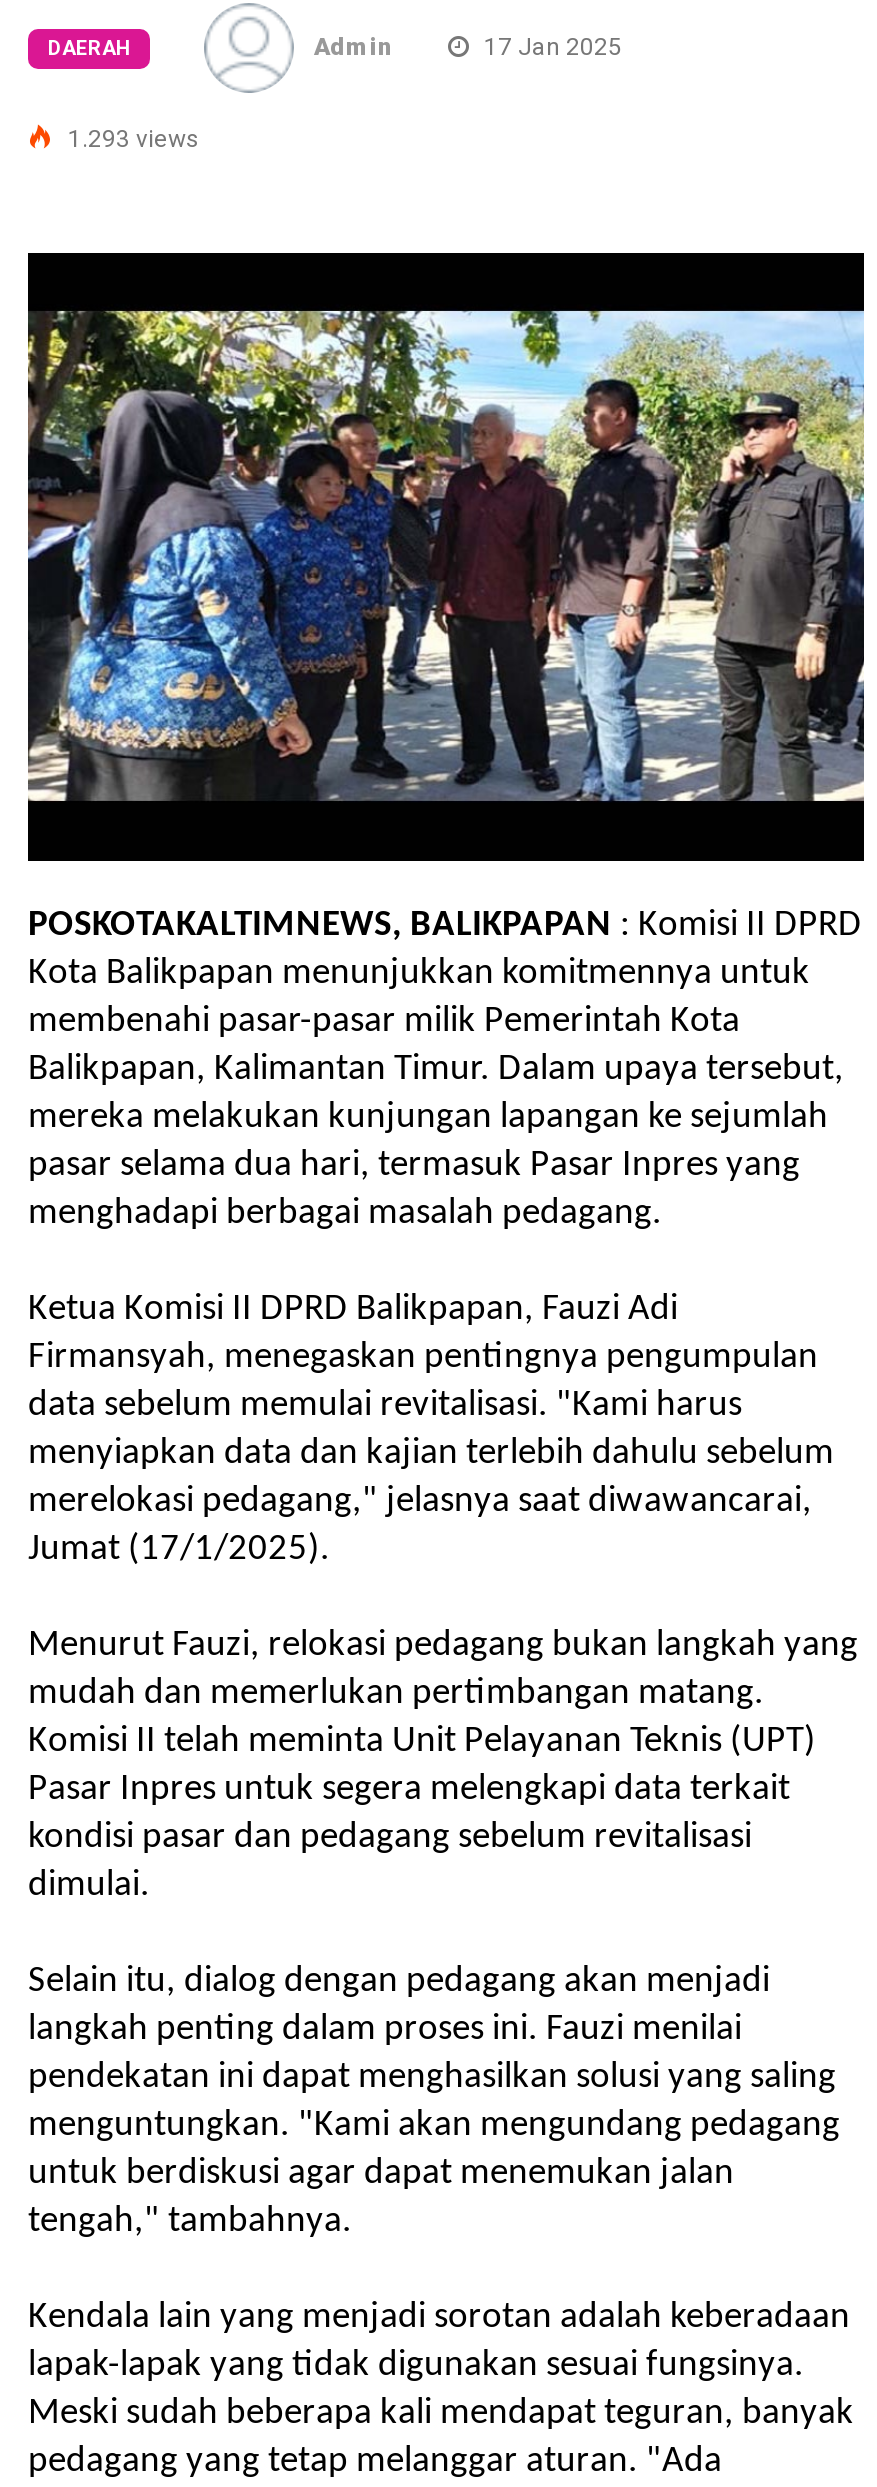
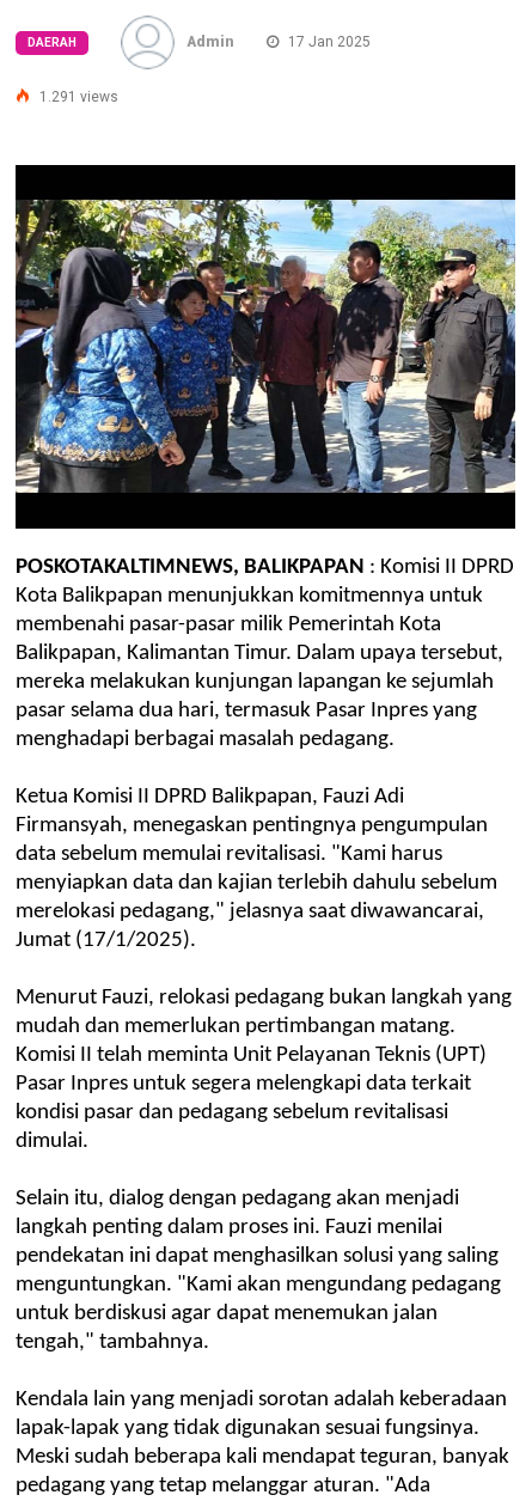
[62,126,200,154] 1.293 views -> [36,89,118,106] 1.291 views

